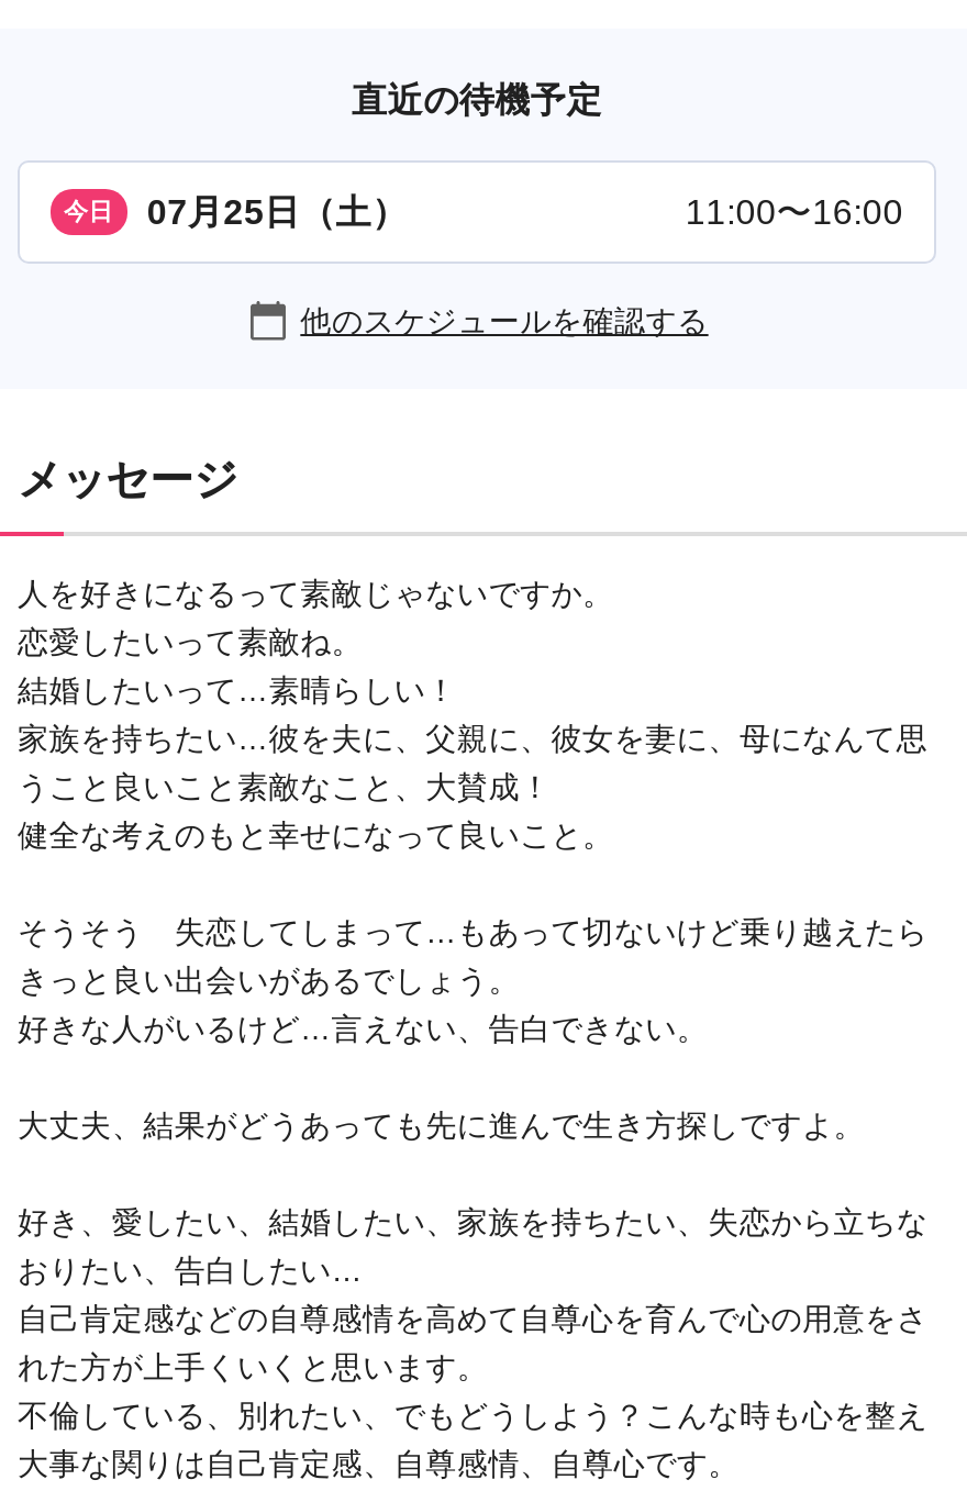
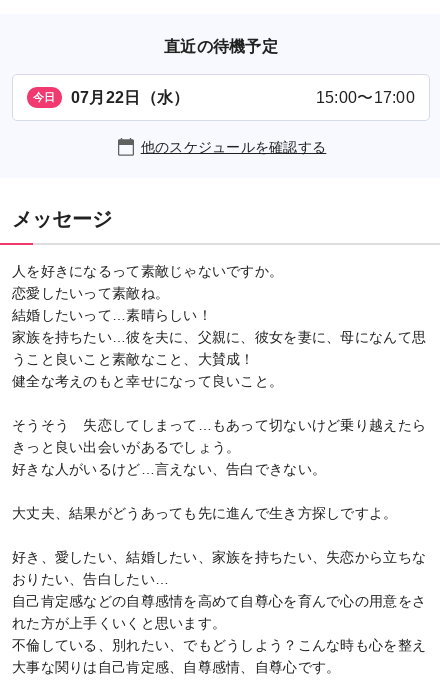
[64,193,407,231] 今日 07月25日（土） -> [33,89,189,106] 今日 07月22日（水）
[685,193,903,231] 11:00〜16:00 -> [316,89,415,106] 15:00〜17:00

